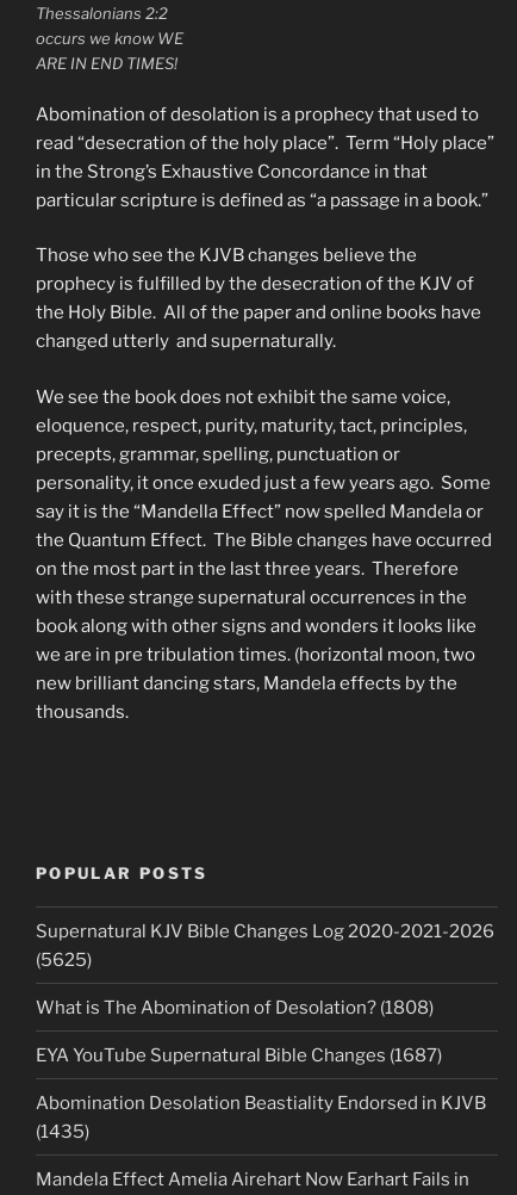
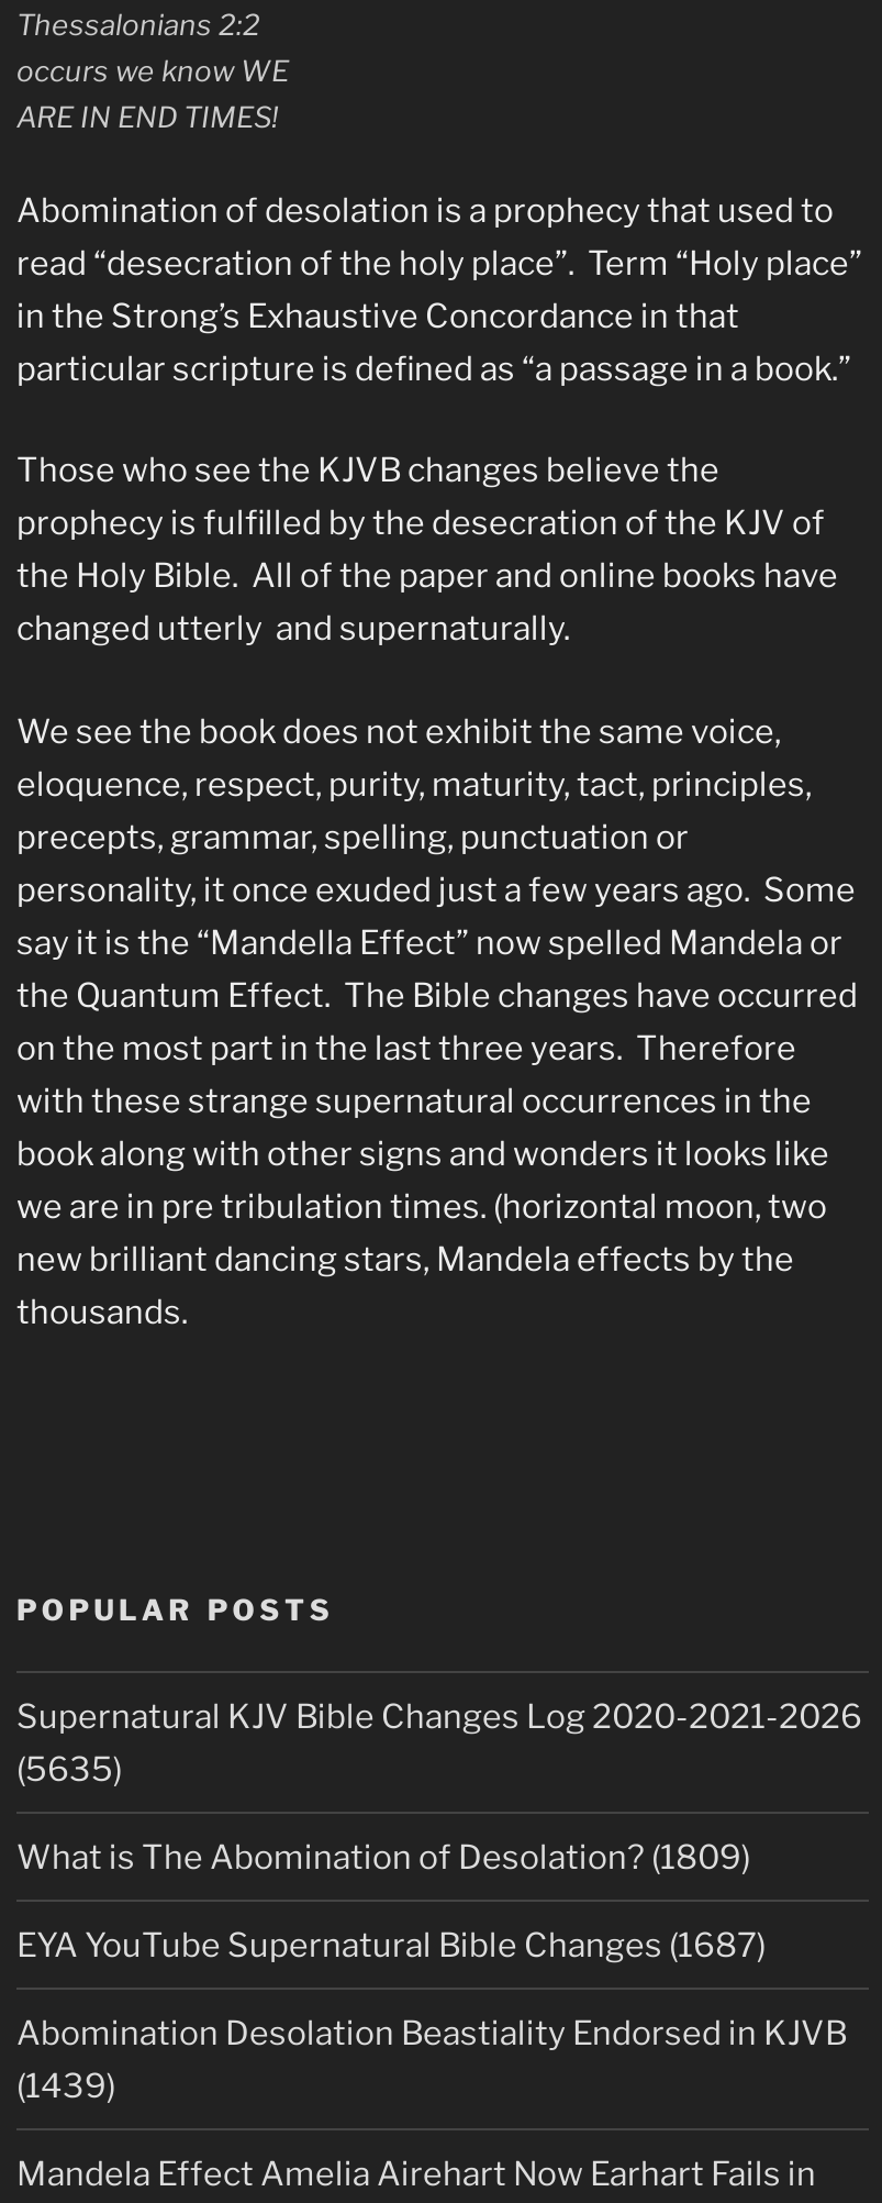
[36,949,92,971] (5625) -> [16,1750,122,1789] (5635)
[36,997,434,1018] What is The Abomination of Desolation? (1808) -> [16,1838,750,1877] What is The Abomination of Desolation? (1809)
[36,1121,89,1142] (1435) -> [16,2066,115,2106] (1439)

